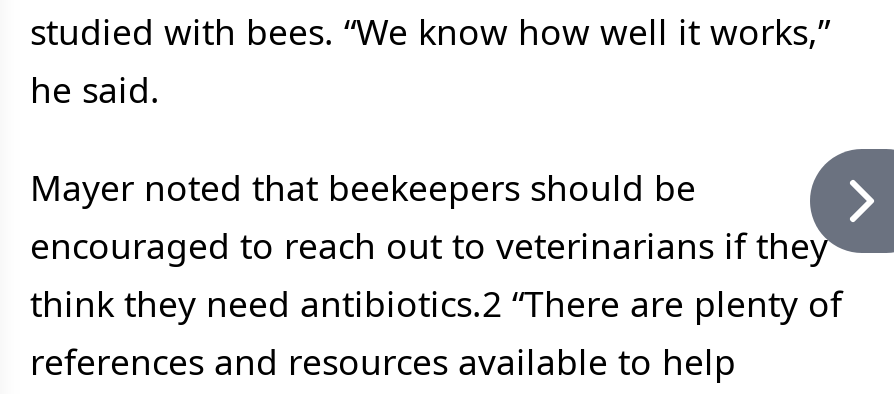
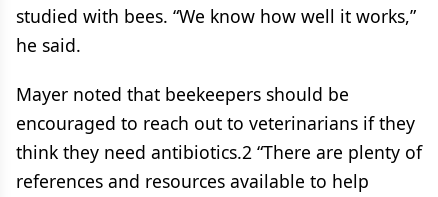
[808,146,888,256] [image] -> none

